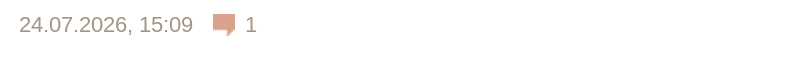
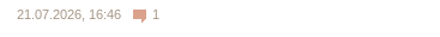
[19,12,257,36] 24.07.2026, 15:09 1 -> [17,7,159,21] 21.07.2026, 16:46 1

